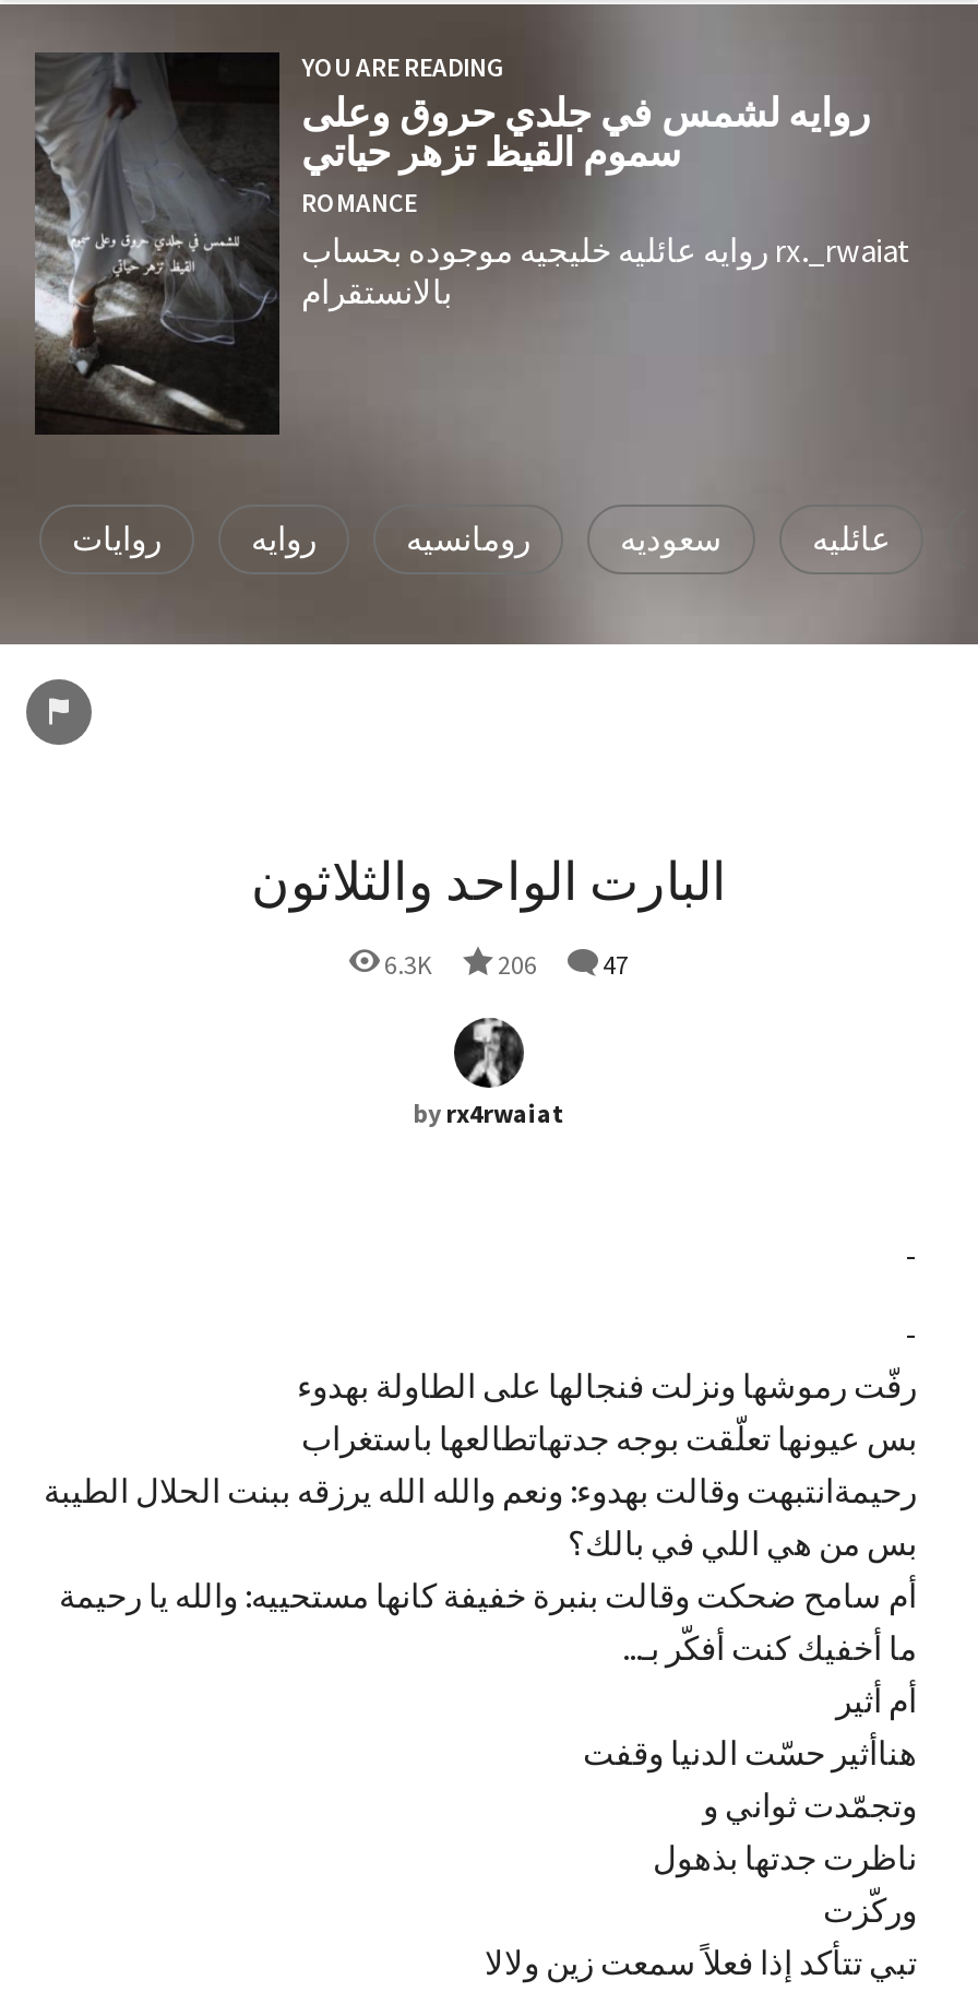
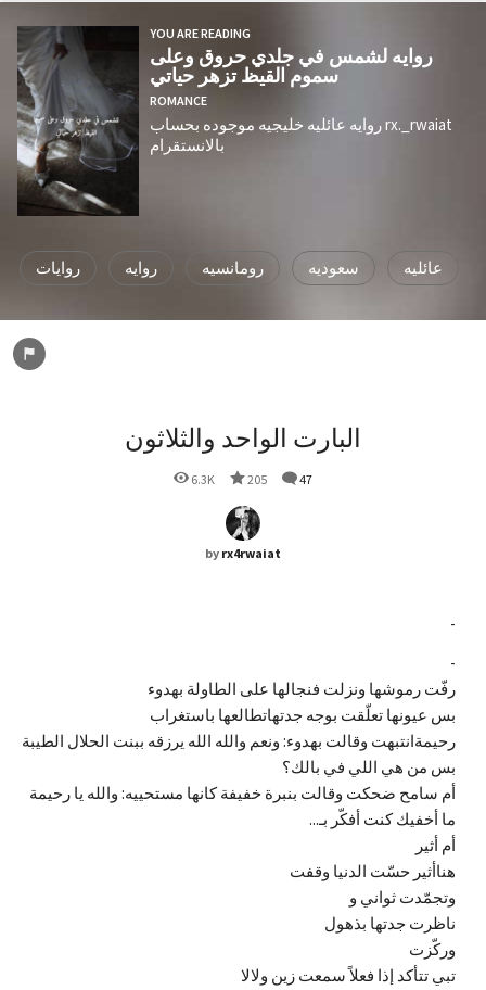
[380,948,629,981] 6.3K 206 47 -> [189,471,312,487] 6.3K 205 47

